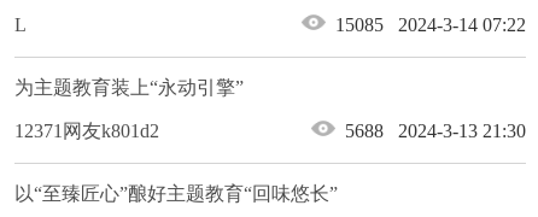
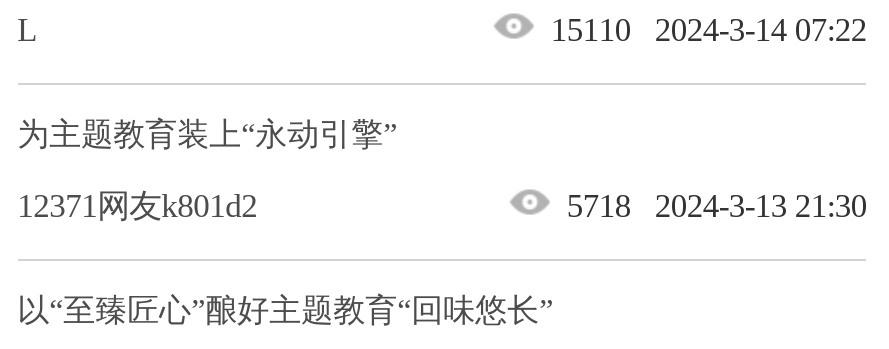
[326,14,526,36] 15085 2024-3-14 07:22 -> [535,11,867,49] 15110 2024-3-14 07:22
[336,120,526,142] 5688 2024-3-13 21:30 -> [551,187,867,225] 5718 2024-3-13 21:30

